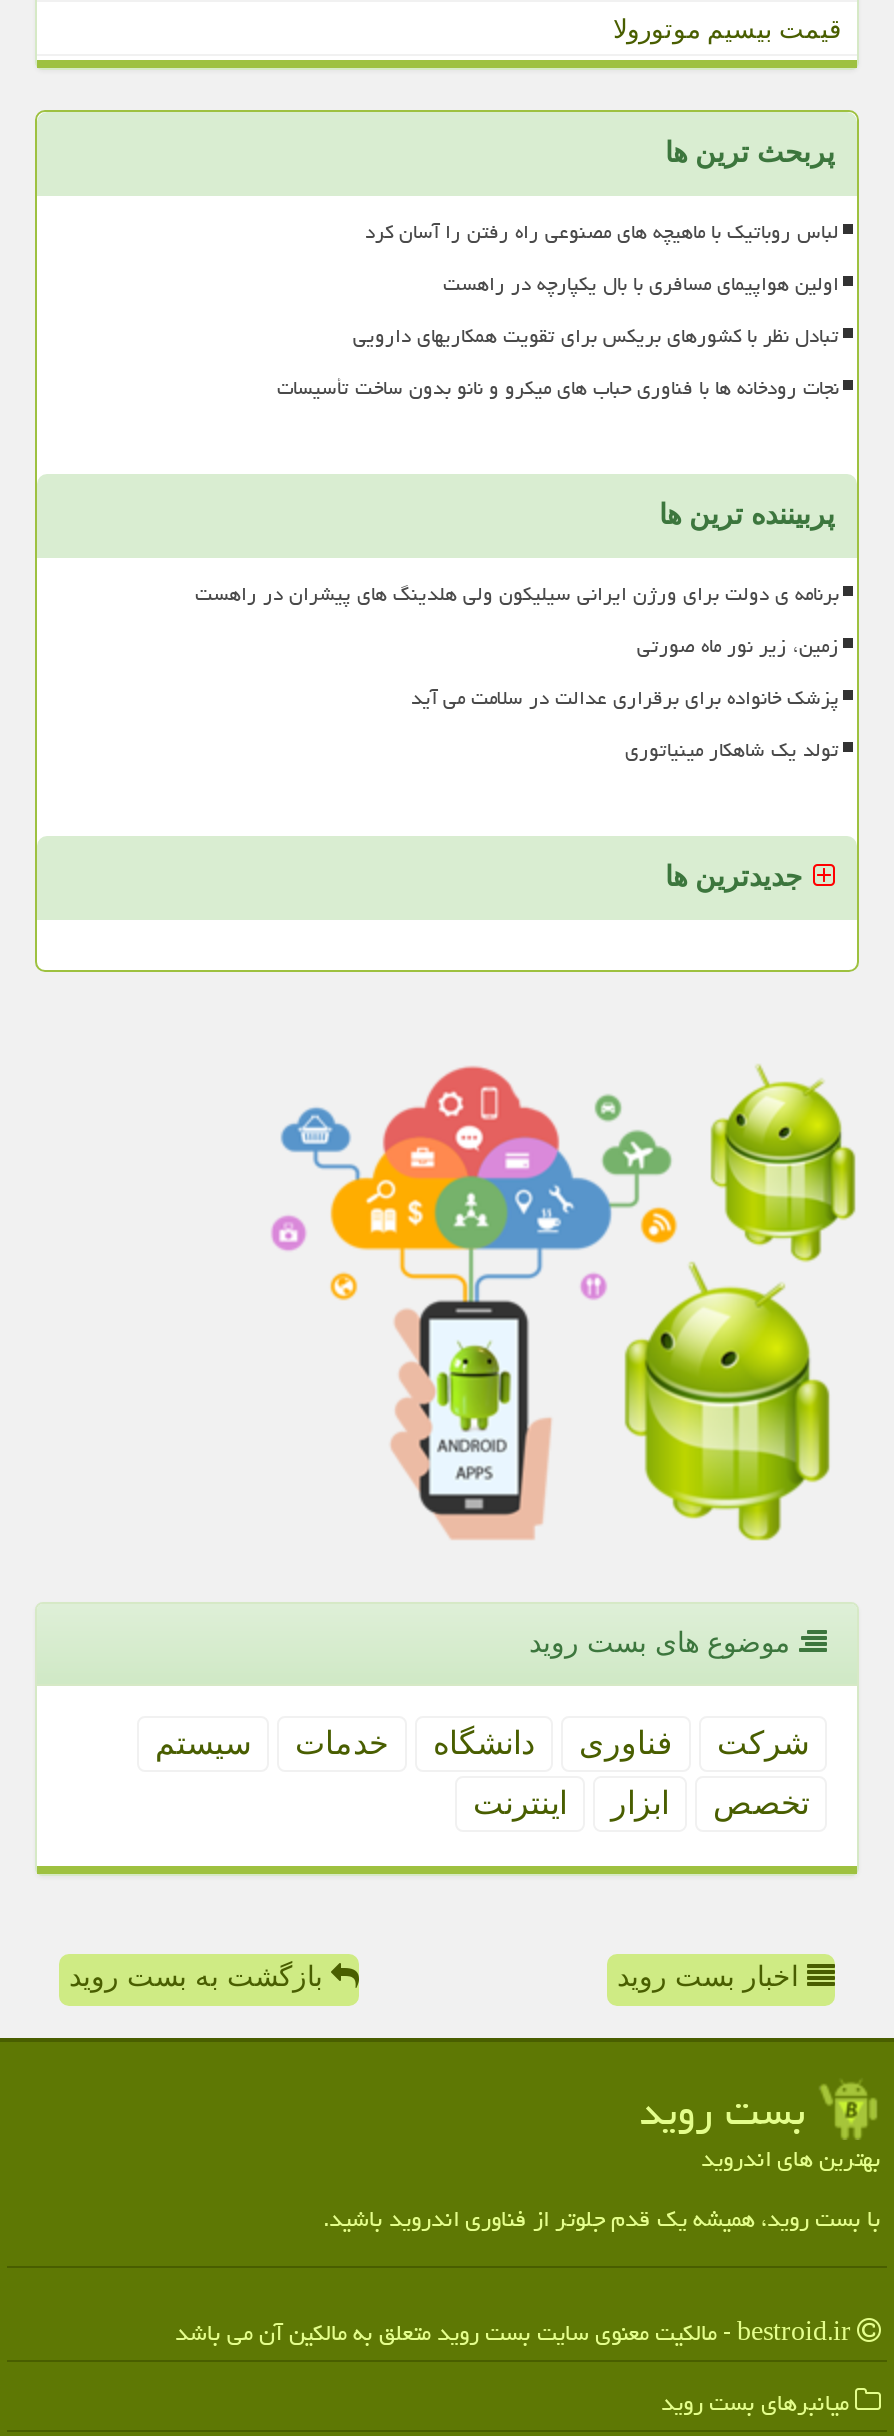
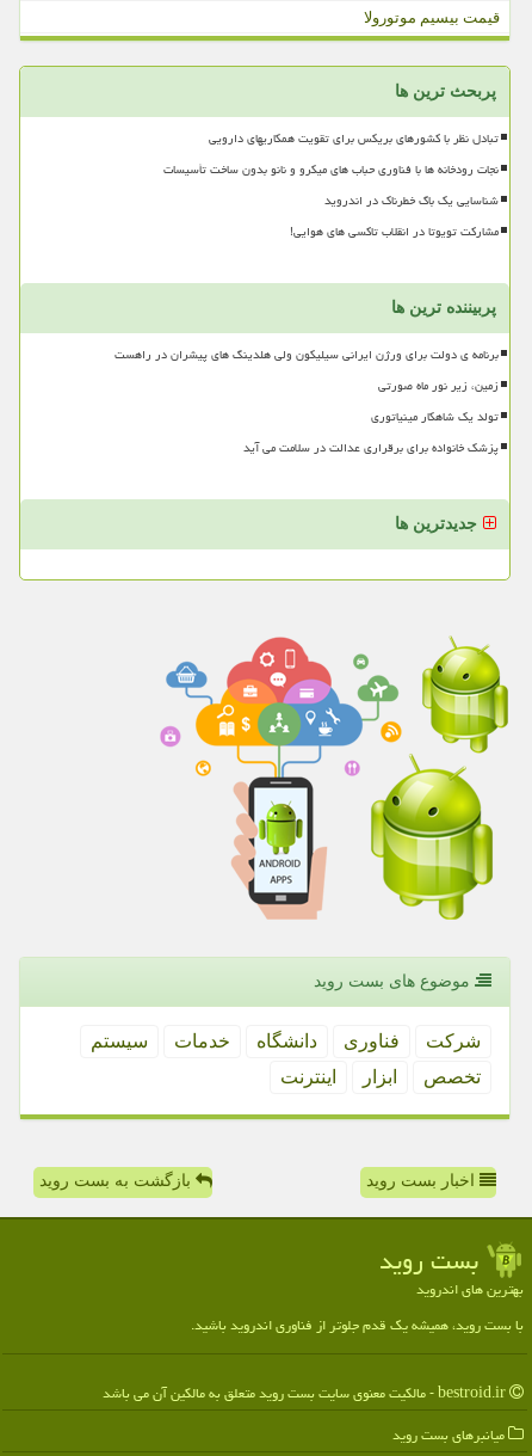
[365,213,839,305] لباس روباتیک با ماهیچه های مصنوعی راه رفتن را آسان کرد | اولین هواپیمای مسافری با بال یکپارچه در راهست -> none
moved [277,317,839,409] -> [163,127,499,182]: تبادل نظر با کشورهای بریکس برای تقویت همکاریهای دارویی | نجات رودخانه ها با فناوری حباب های میکرو و نانو بدون ساخت تأسیسات
none -> [290,189,499,244] شناسایی یک باگ خطرناک در اندروید | مشارکت تویوتا در انقلاب تاکسی های هوایی!
moved [411,679,839,719] -> [243,436,499,460]: پزشک خانواده برای برقراری عدالت در سلامت می آید
moved [625,731,839,771] -> [371,405,499,429]: تولد یک شاهکار مینیاتوری

